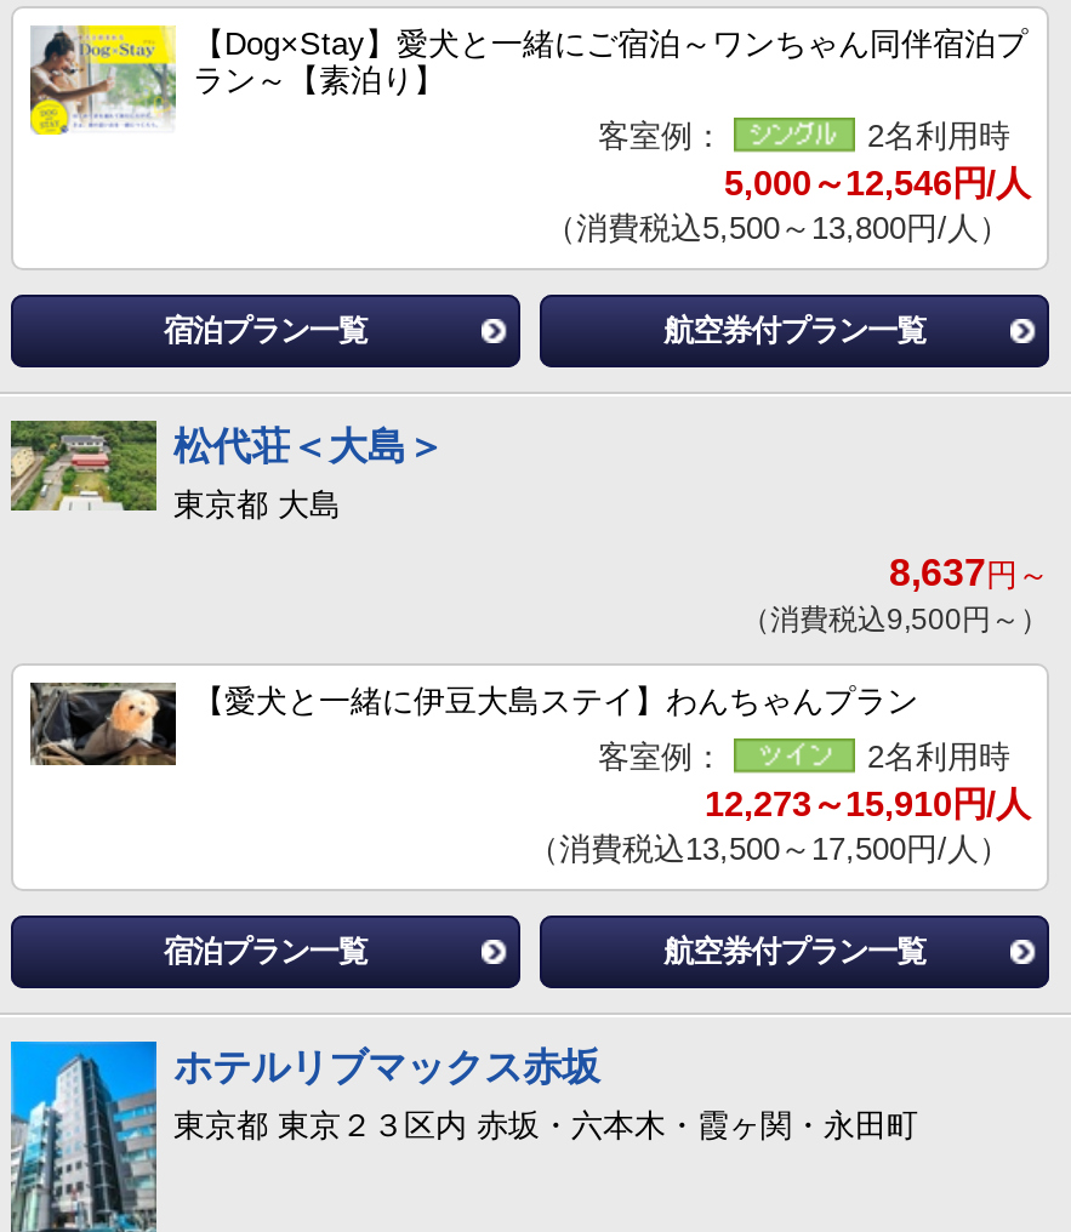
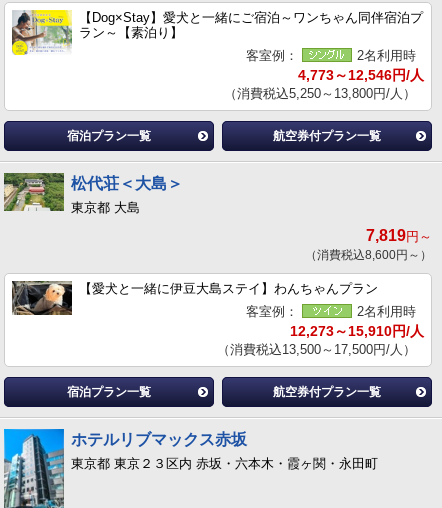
[724,163,1030,202] 5,000～12,546円/人 -> [298,67,424,83] 4,773～12,546円/人
[545,210,1010,246] （消費税込5,500～13,800円/人） -> [224,86,416,101] （消費税込5,250～13,800円/人）
[889,551,1049,593] 8,637円～ -> [366,227,432,244] 7,819円～
[741,602,1049,636] （消費税込9,500円～） -> [305,248,432,262] （消費税込8,600円～）

